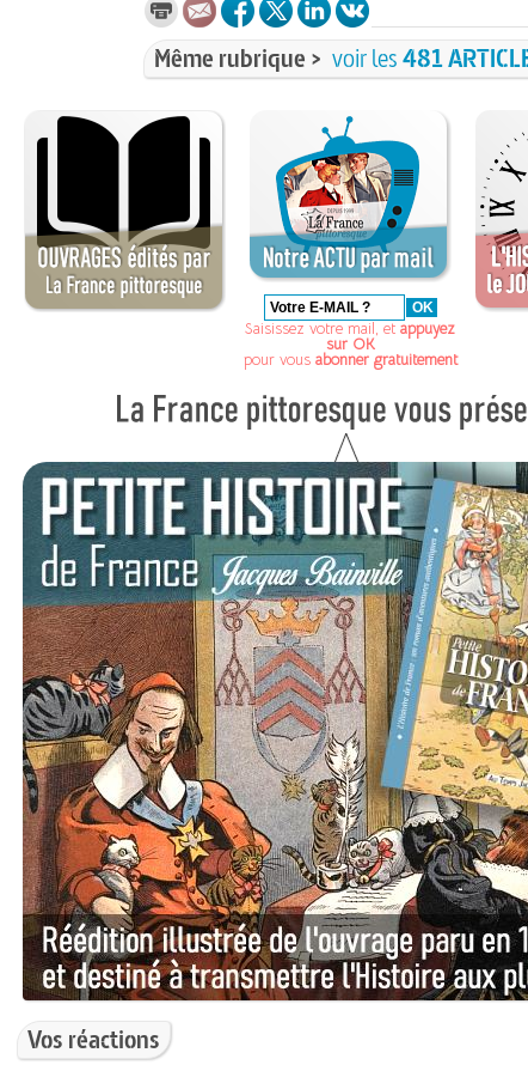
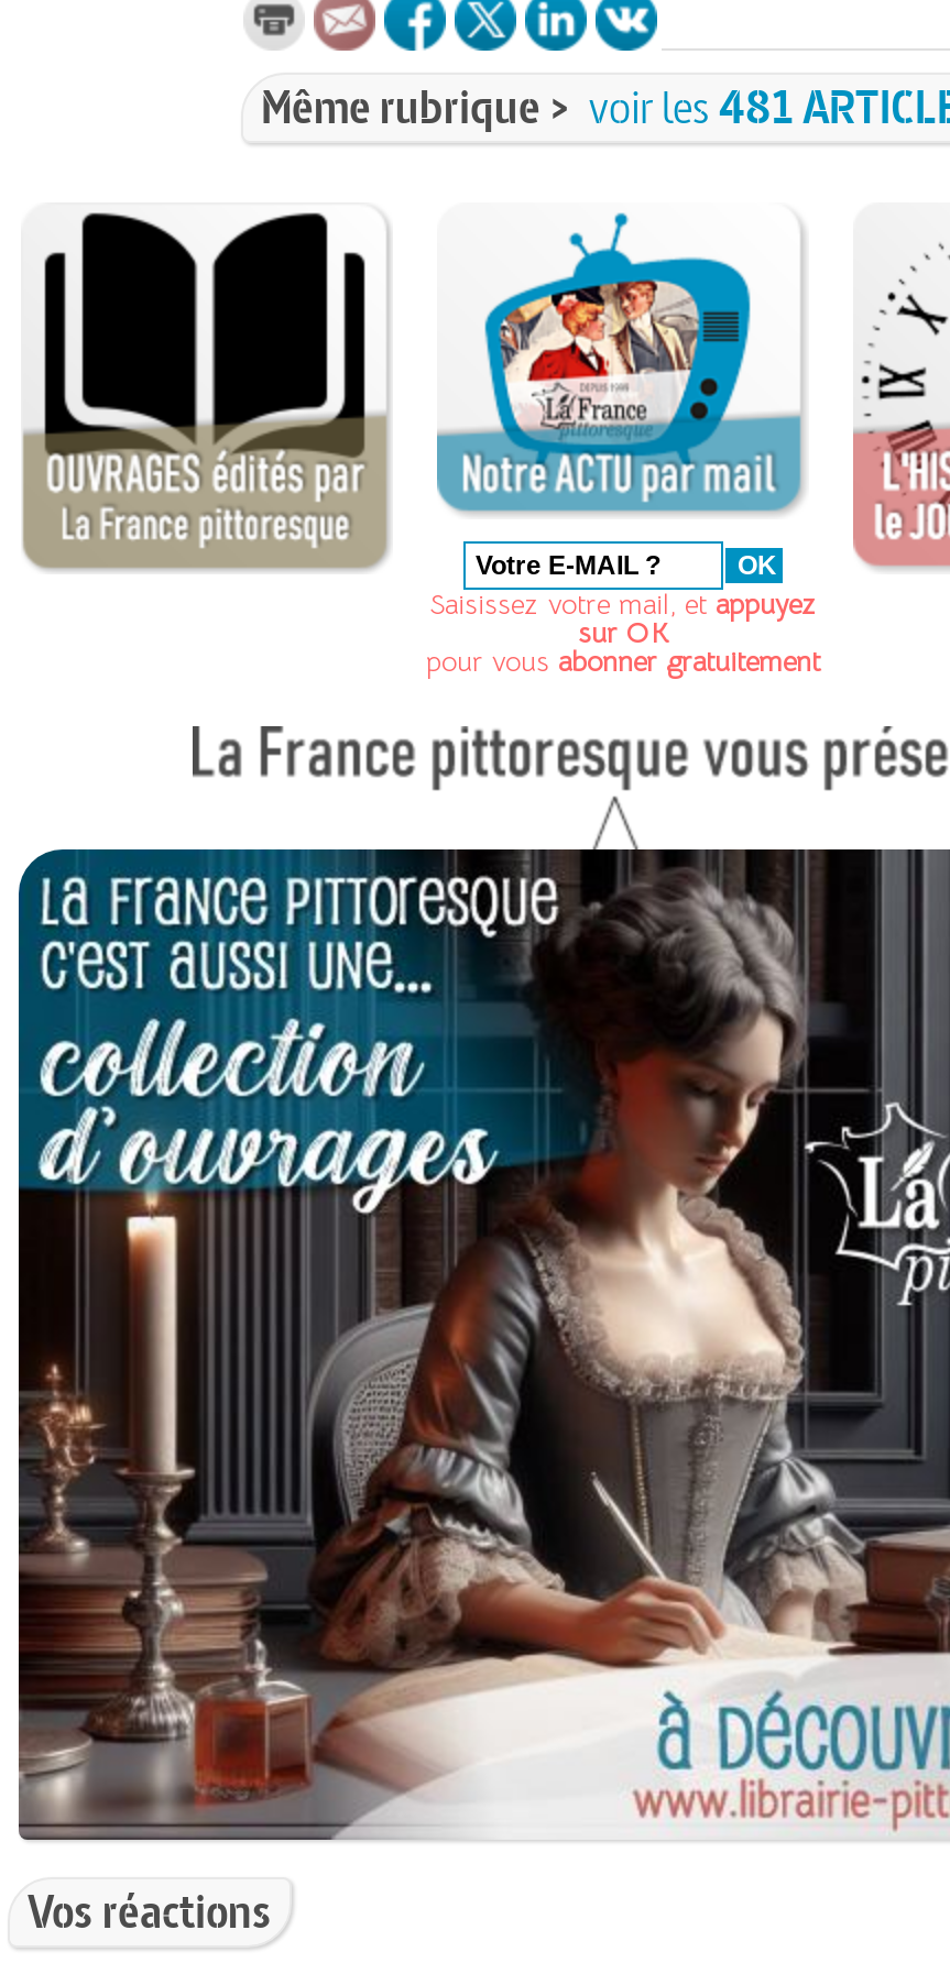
[22,461,524,1002] [image] -> [17,847,943,1840] [image]

